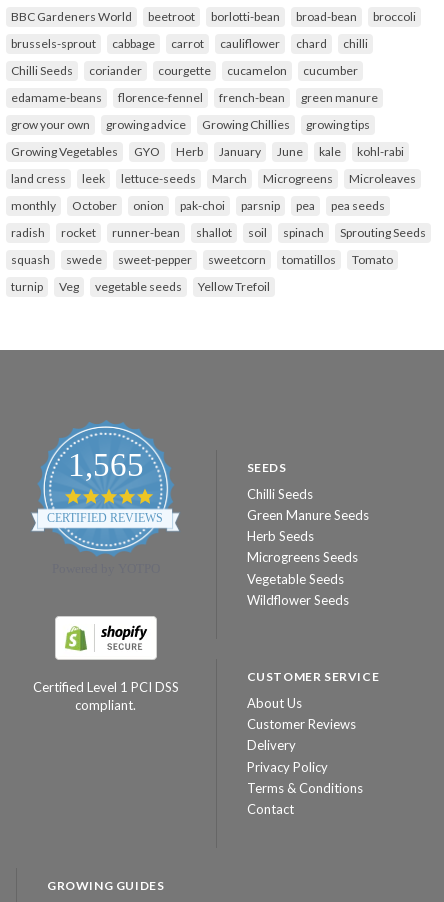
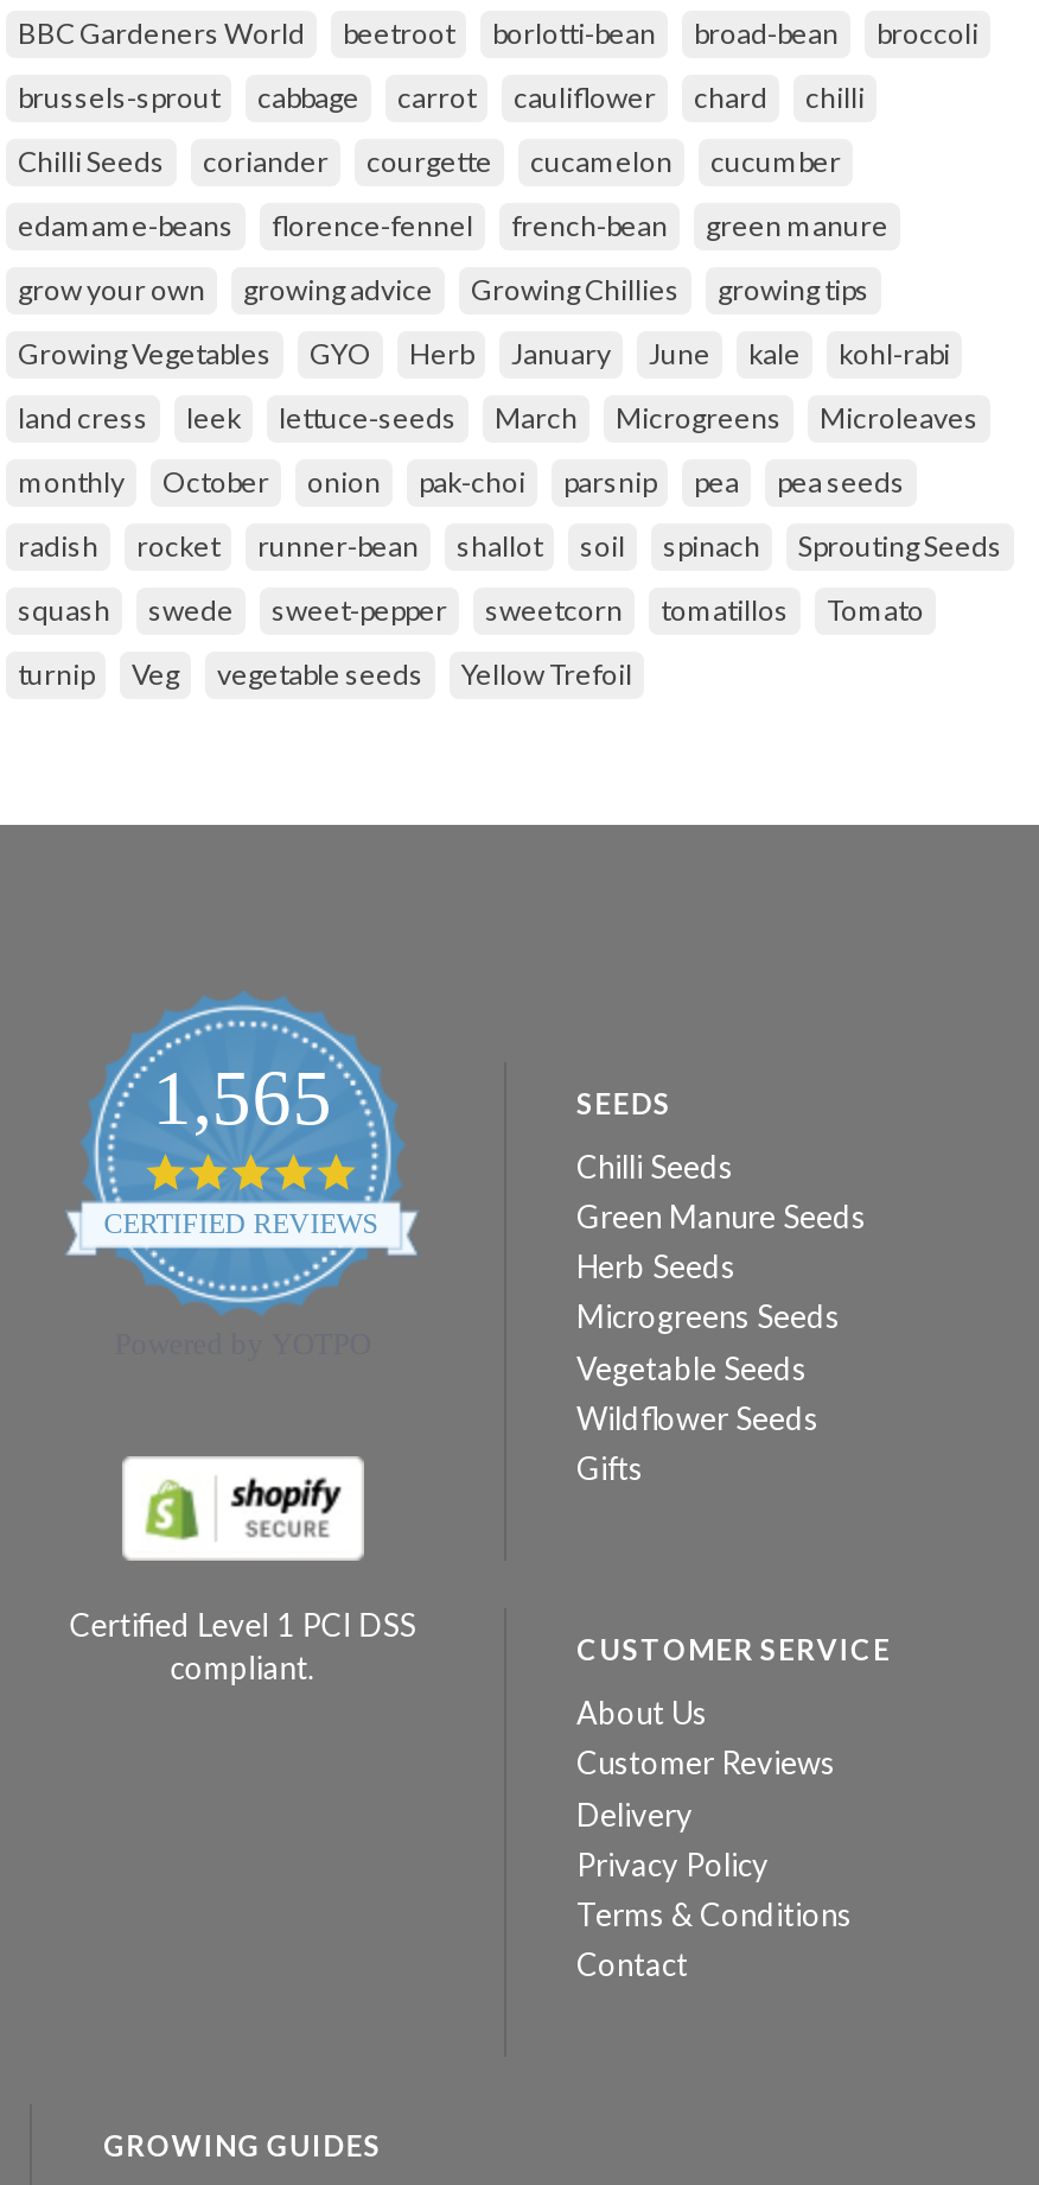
none -> [576,1450,643,1488] Gifts

